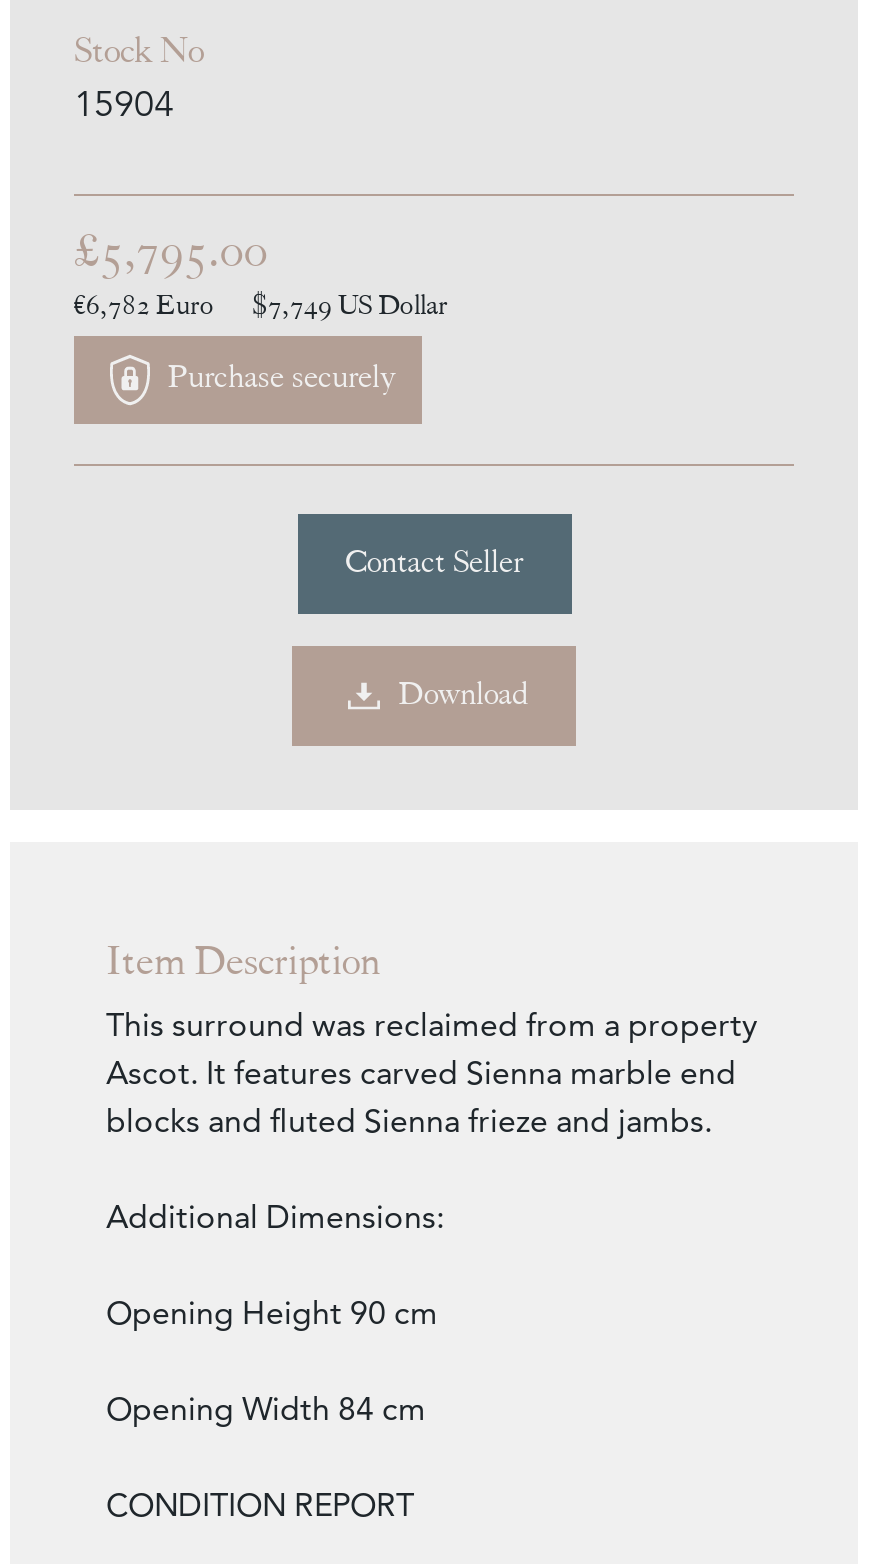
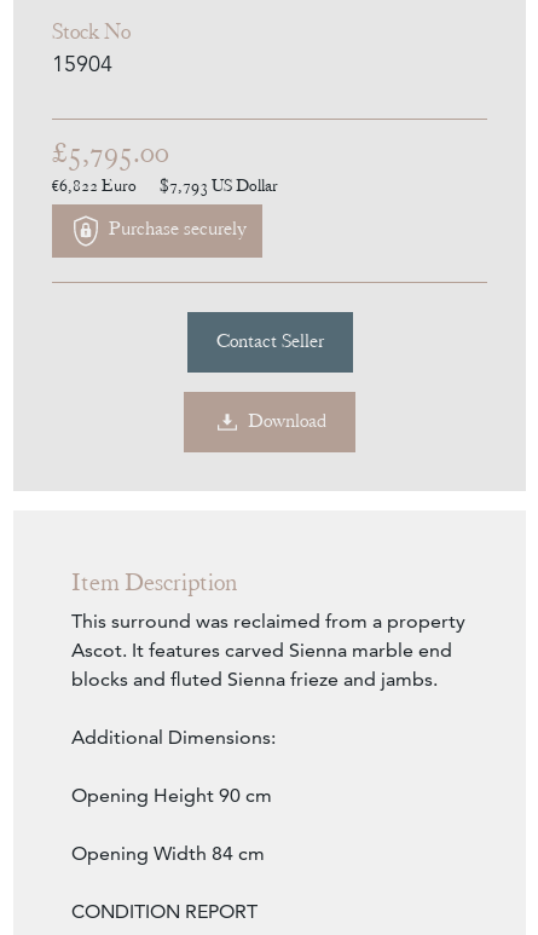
[74,285,214,321] €6,782 Euro -> [52,174,137,195] €6,822 Euro
[252,285,448,321] $7,749 US Dollar -> [160,174,278,195] $7,793 US Dollar

